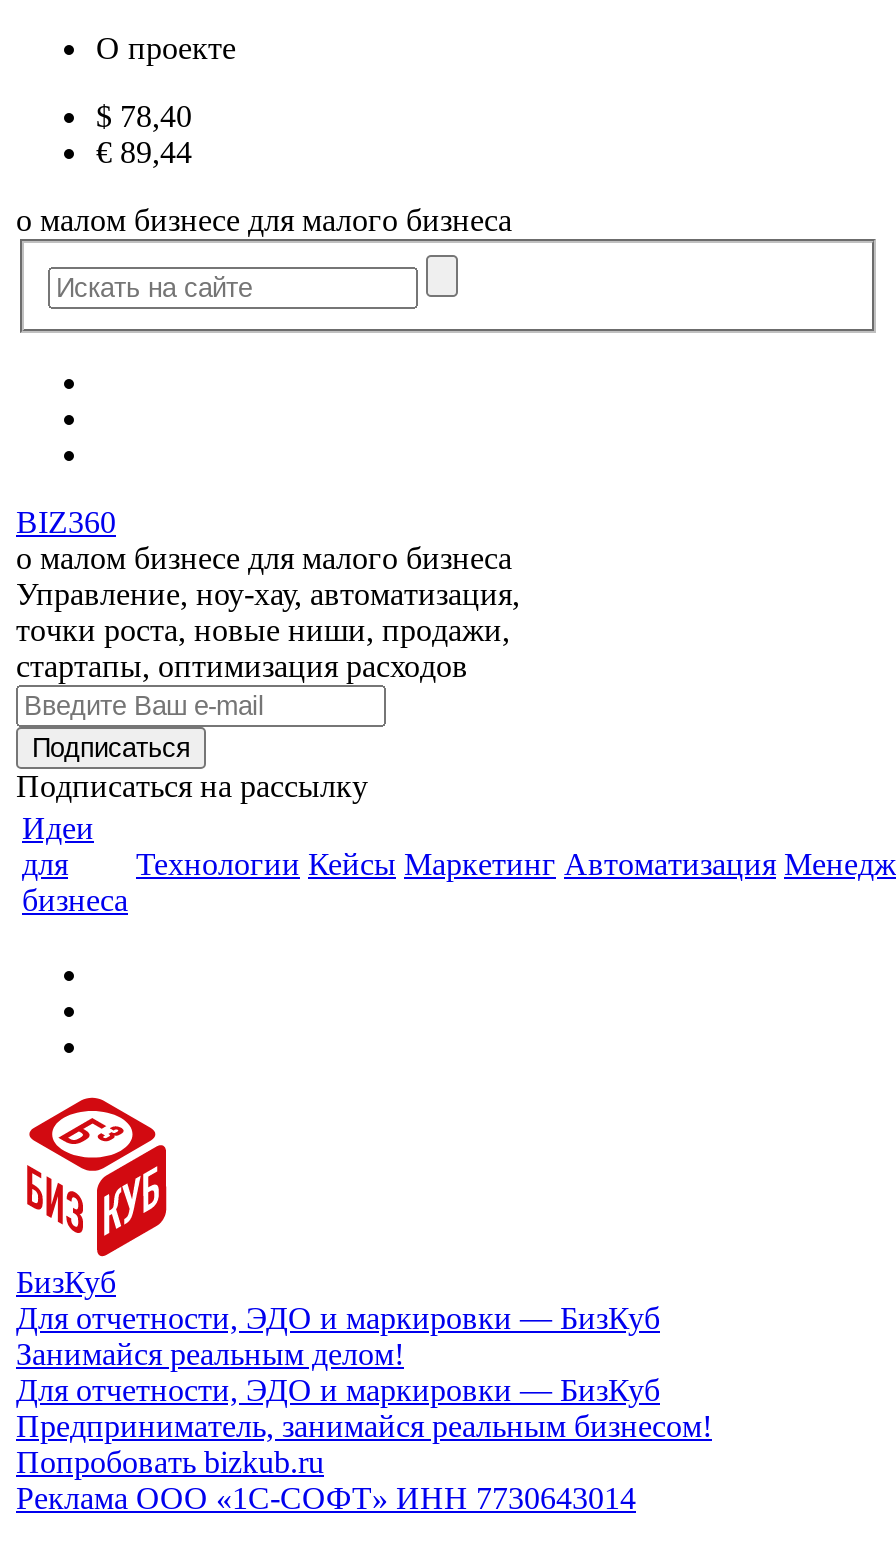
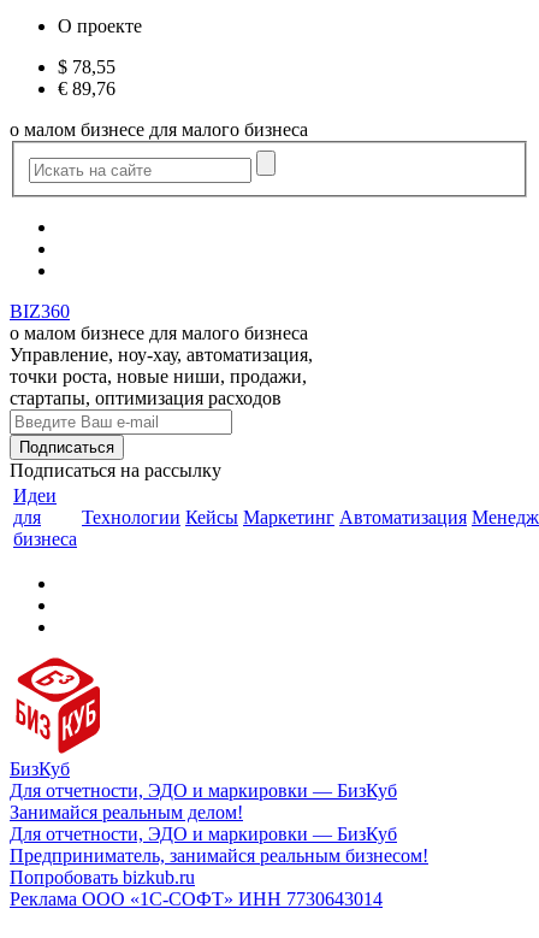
[96,99,192,133] $78,40 -> [58,57,115,77] $78,55
[96,135,192,169] €89,44 -> [58,78,115,99] €89,76

